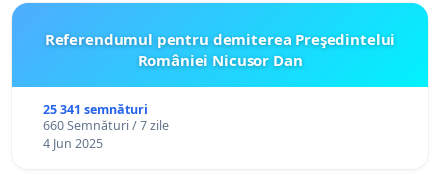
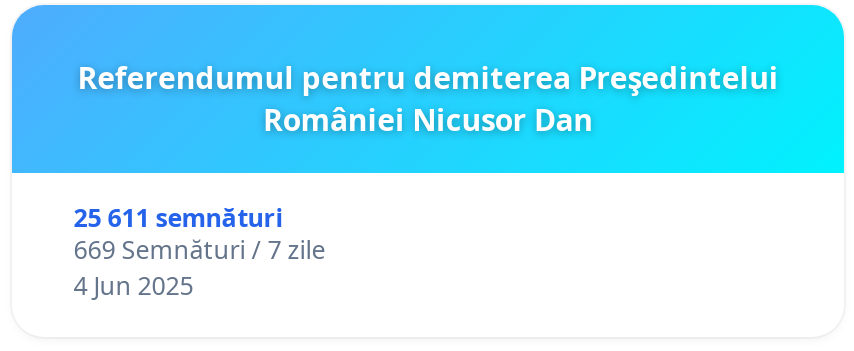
[43,101,148,118] 25 341 semnături -> [74,201,284,235] 25 611 semnături
[43,117,169,134] 660 Semnături / 7 zile -> [74,233,326,267] 669 Semnături / 7 zile

